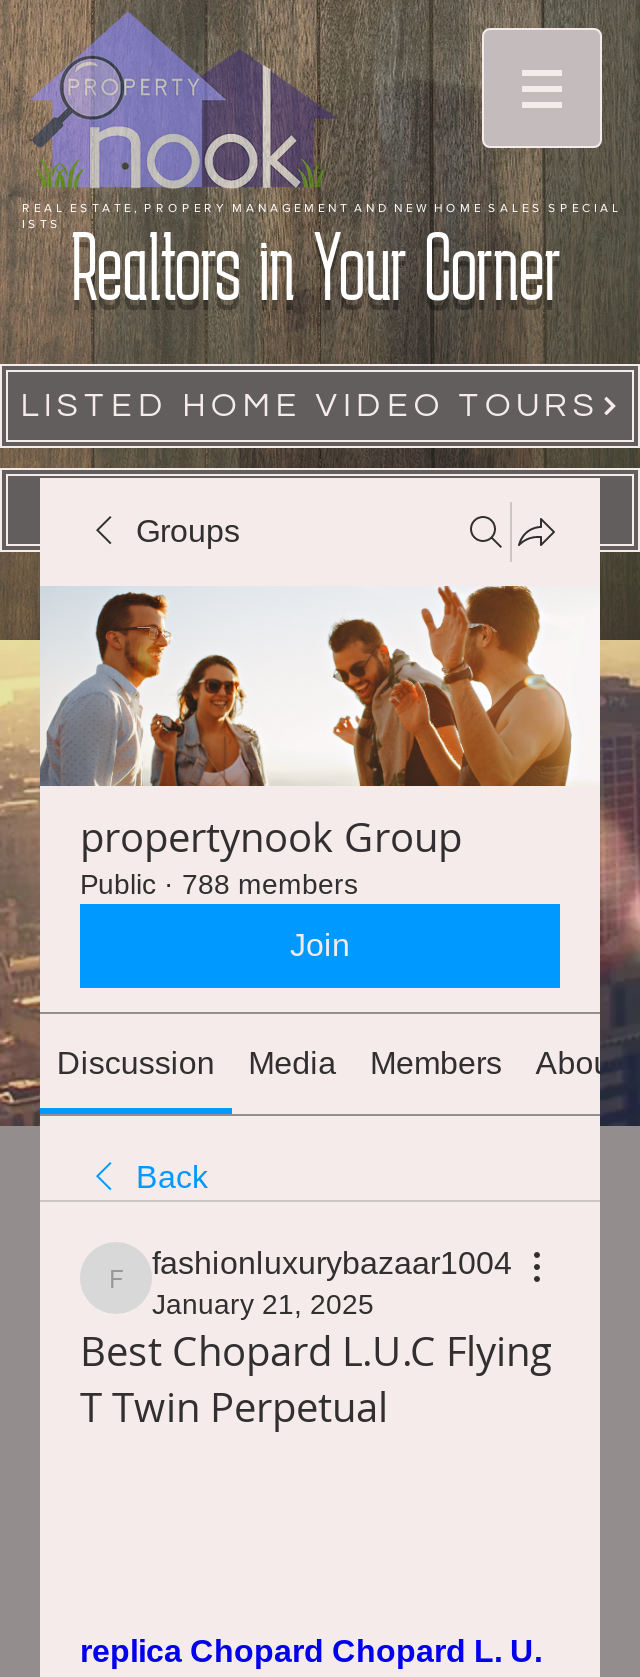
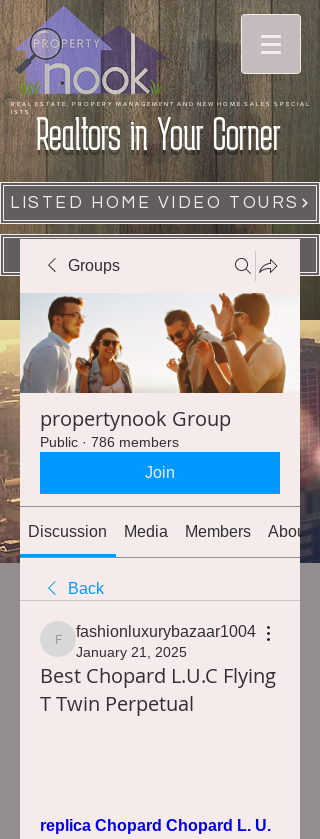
[80,868,358,900] Public · 788 members -> [40,434,179,450] Public · 786 members

